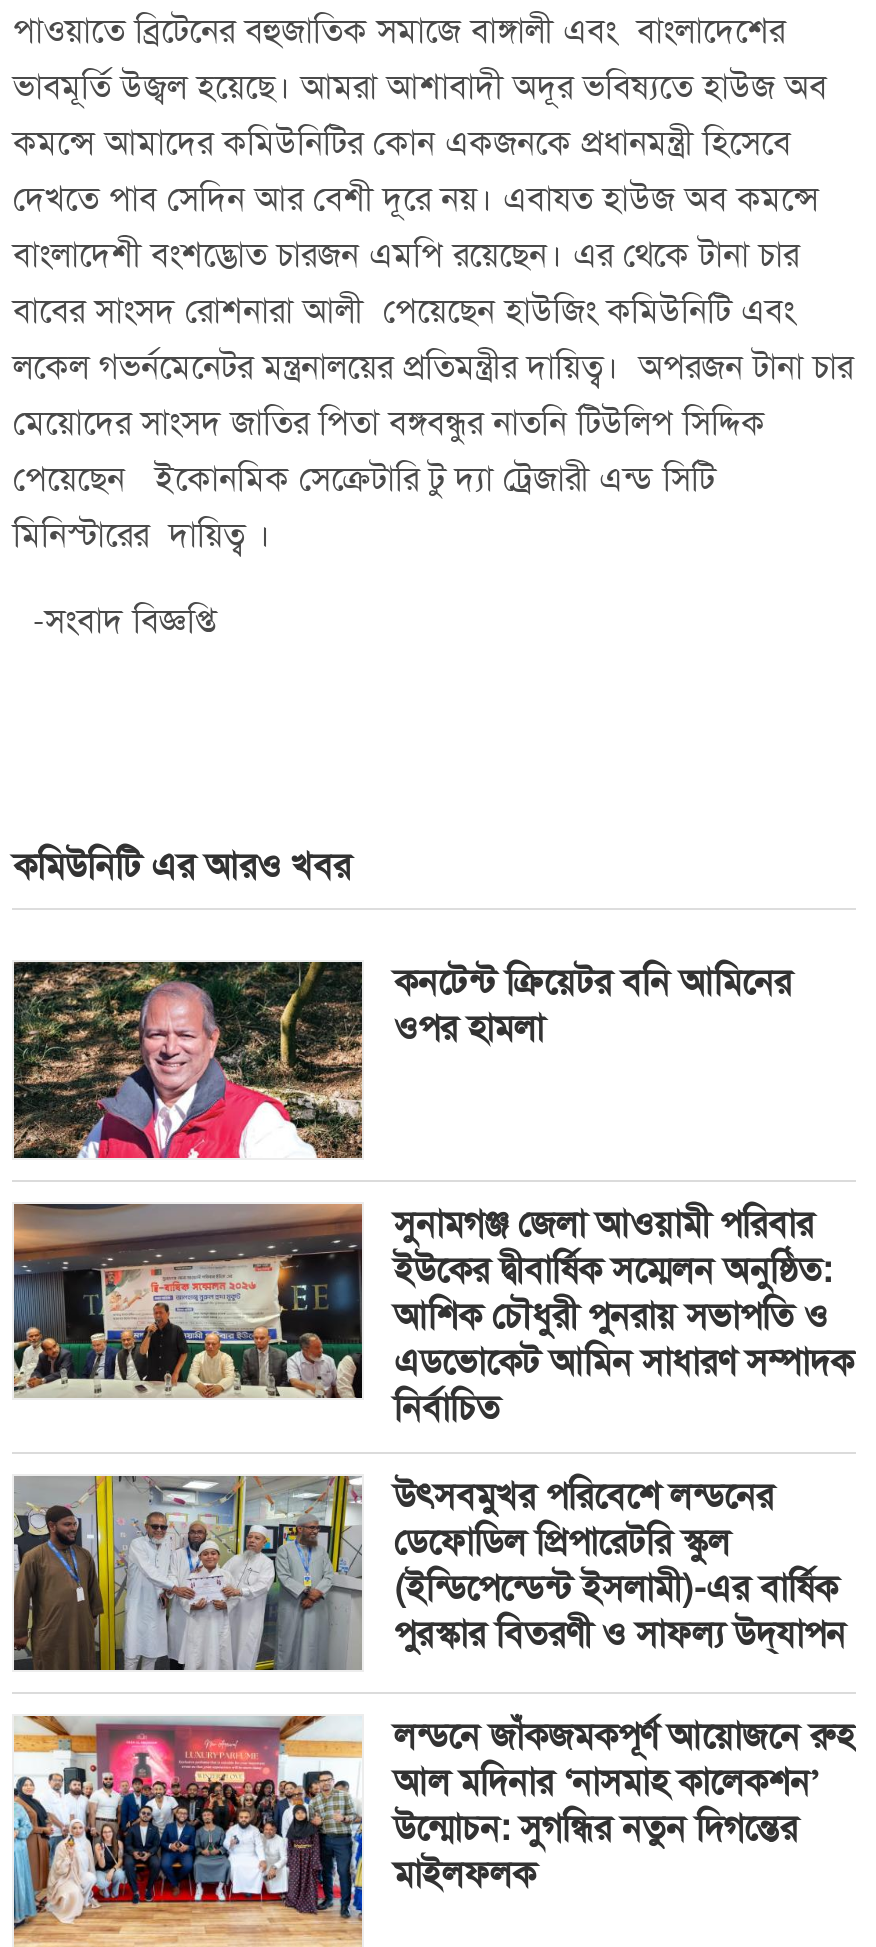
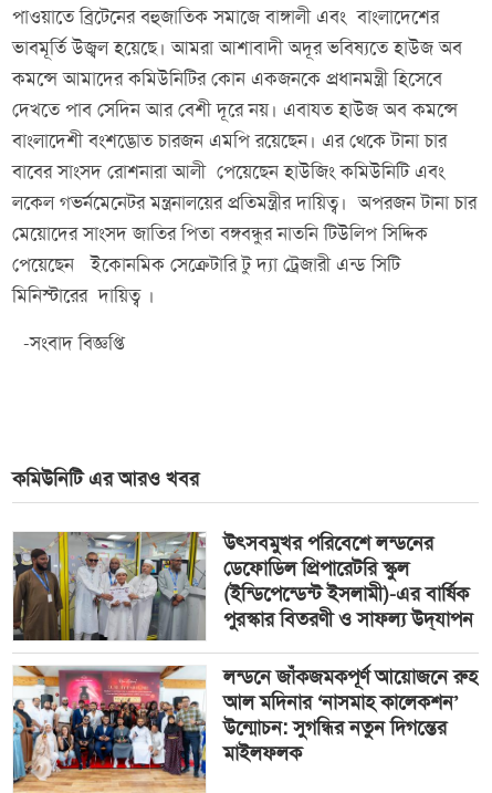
[12,959,792,1160] [image] | কনটেন্ট ক্রিয়েটর বনি আমিনের | ওপর হামলা -> none
[12,1199,854,1431] [image] | সুনামগঞ্জ জেলা আওয়ামী পরিবার | ইউকের দ্বীবার্ষিক সম্মেলন অনুষ্ঠিত: | আশিক চৌধুরী পুনরায় সভাপতি ও | এডভোকেট আমিন সাধারণ সম্পাদক | নির্বাচিত -> none

